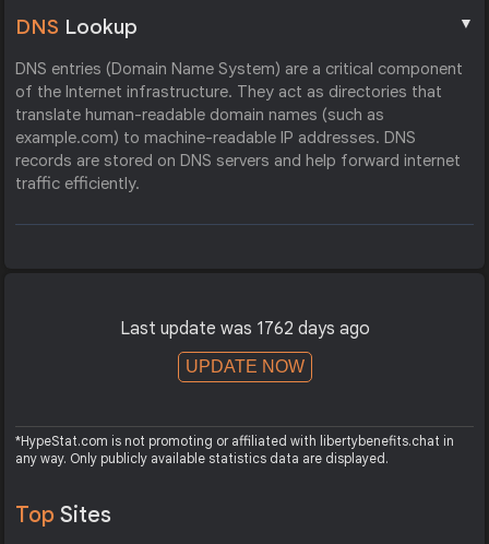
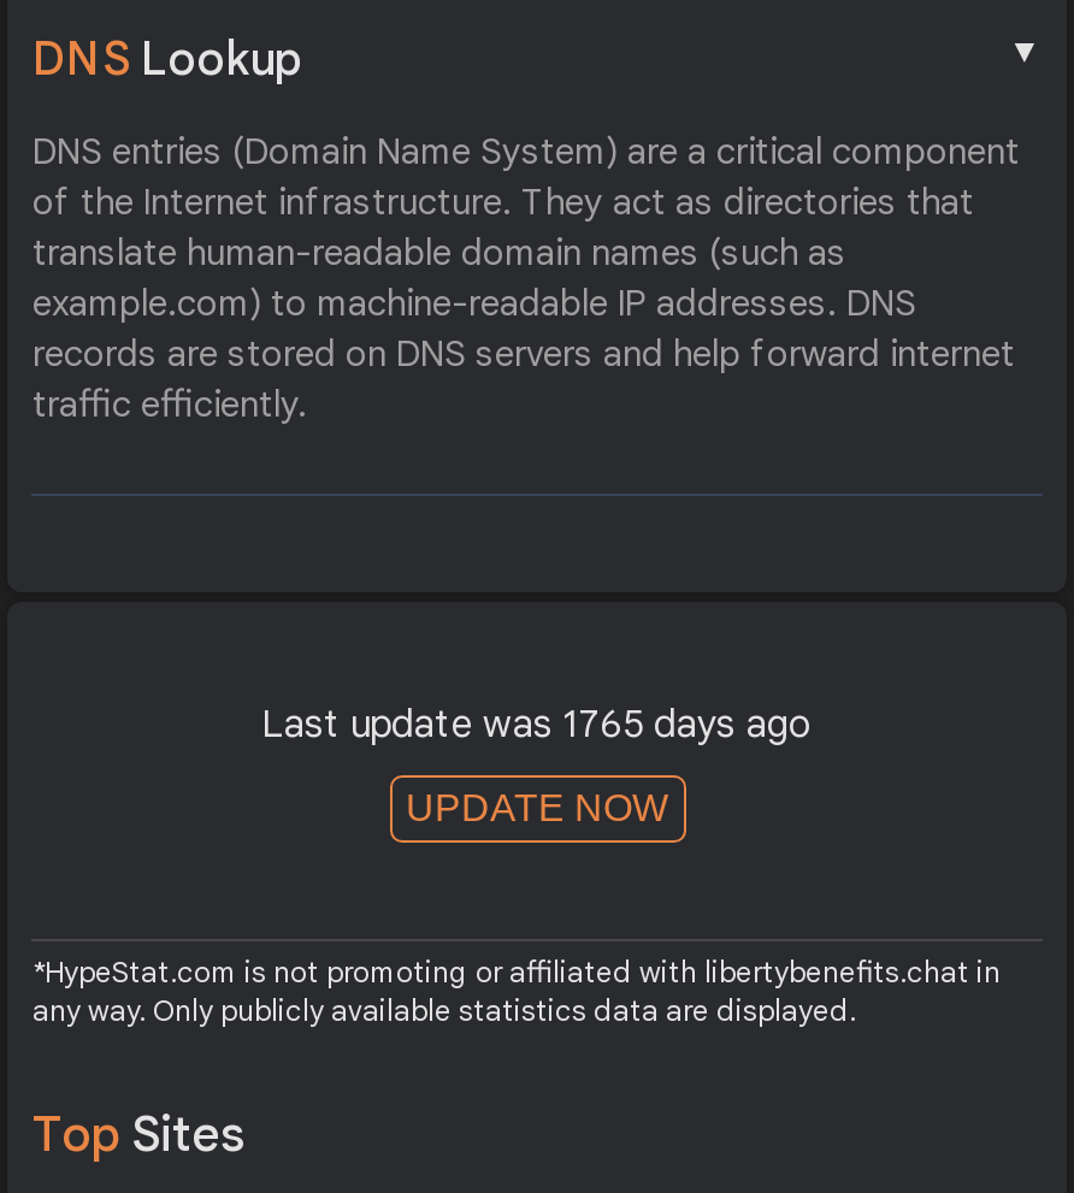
[120,318,369,340] Last update was 1762 days ago -> [261,701,813,749] Last update was 1765 days ago

